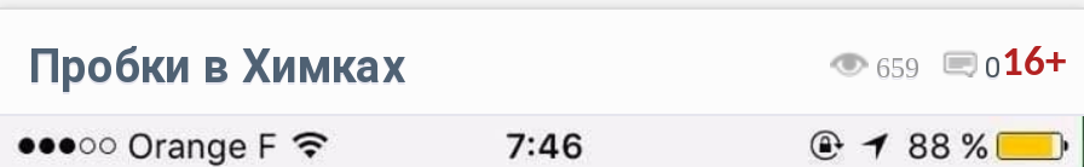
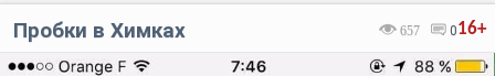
[876,44,1074,85] 659 0 16+ -> [400,20,491,39] 657 0 16+

